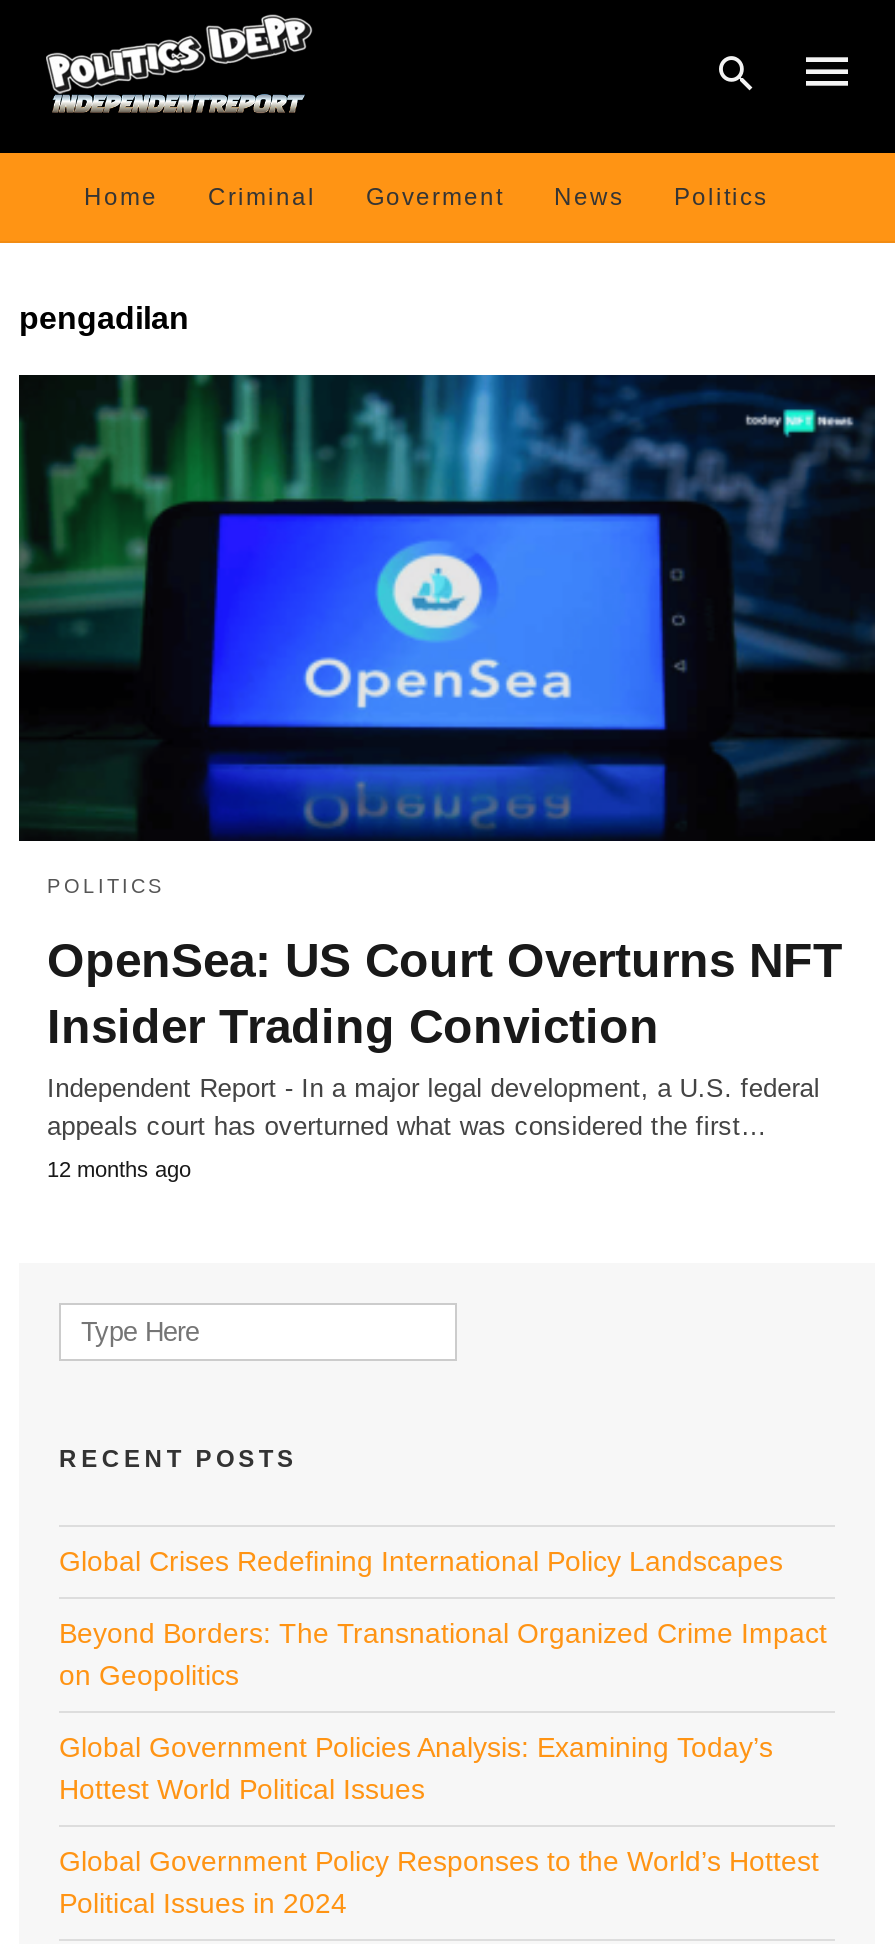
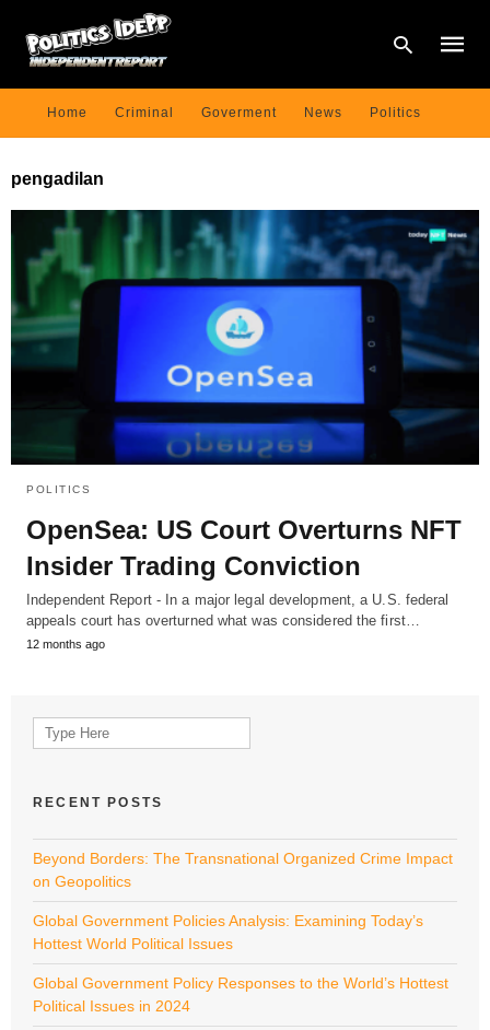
[59,1544,783,1576] Global Crises Redefining International Policy Landscapes -> none

